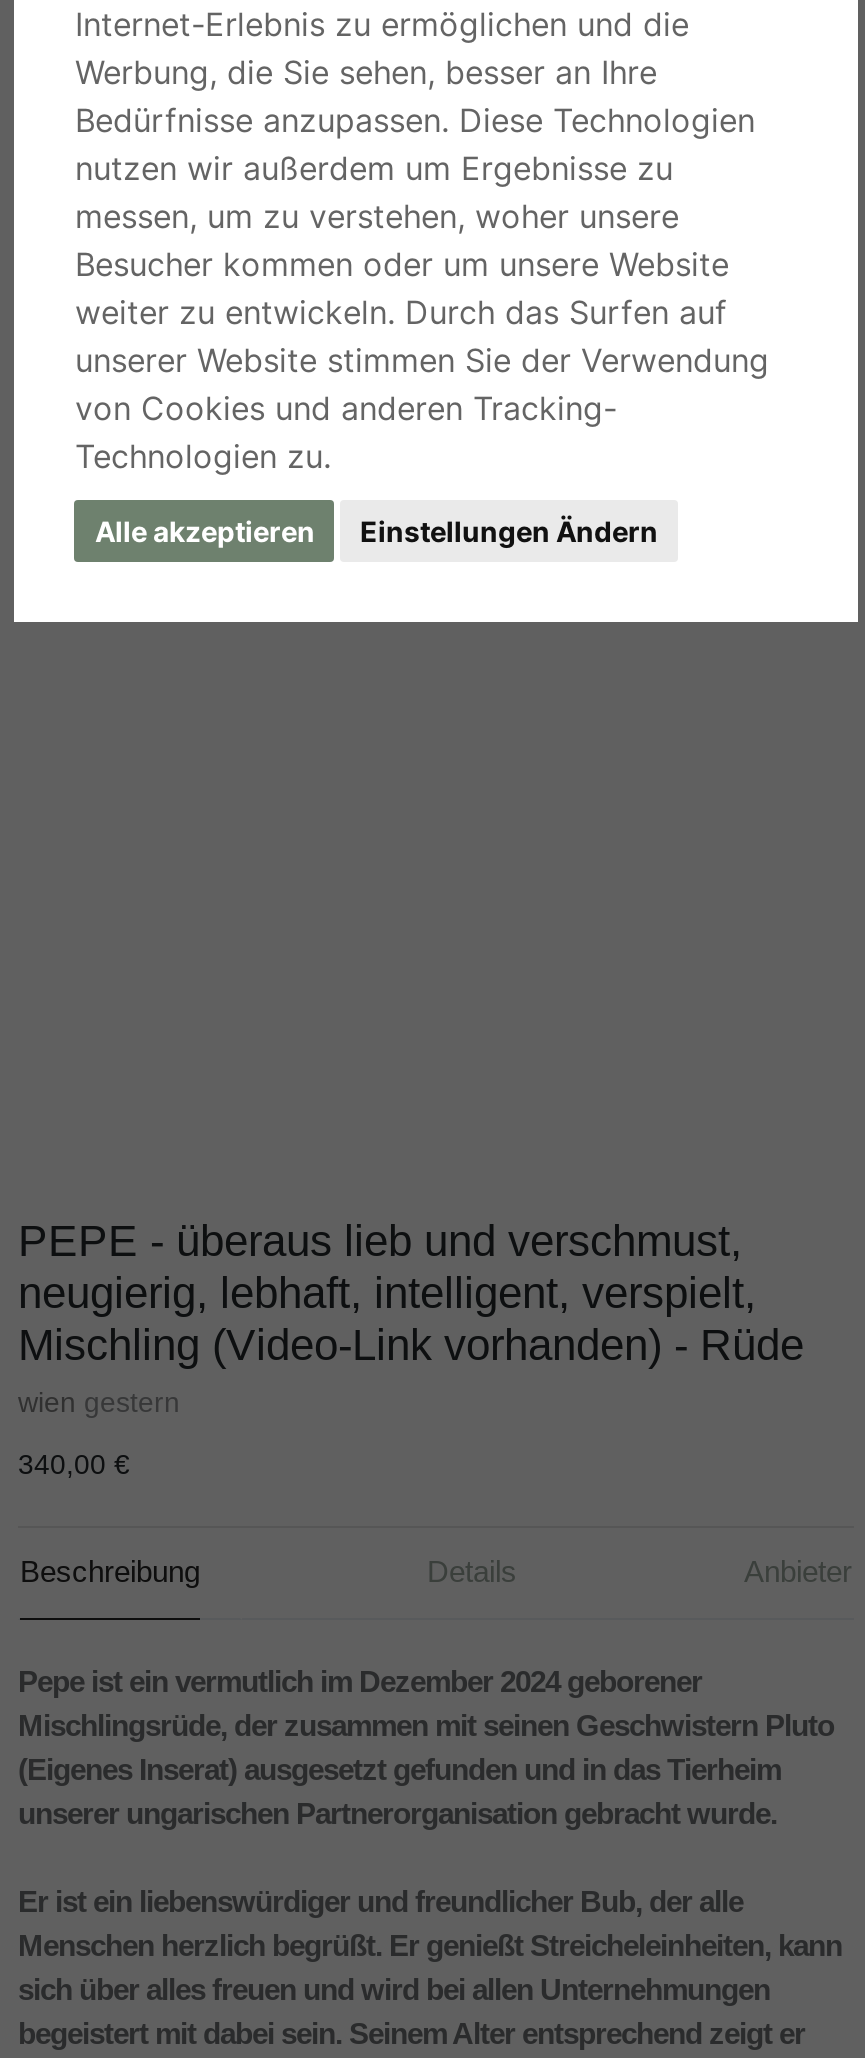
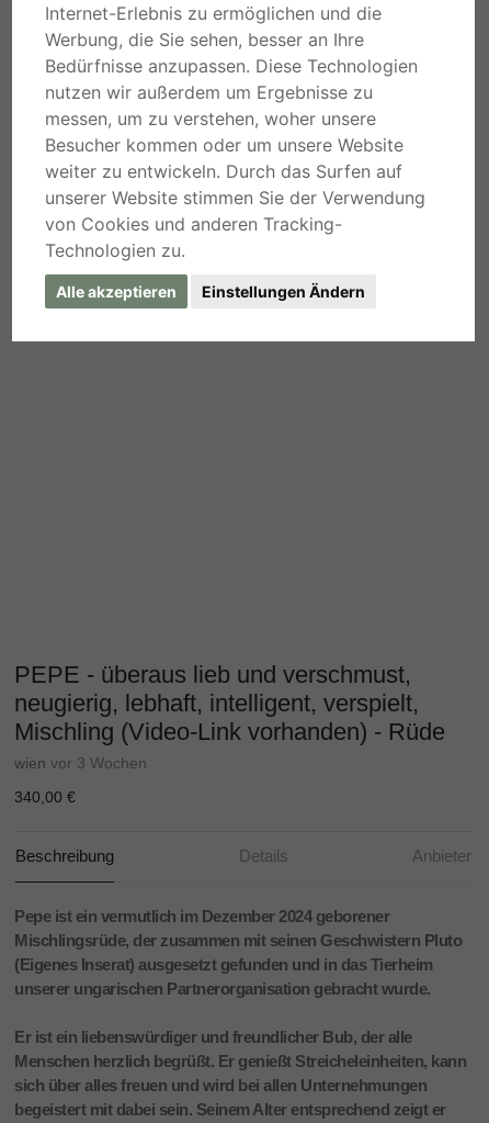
[18,1387,180,1419] wien gestern -> [14,754,147,772] wien vor 3 Wochen

